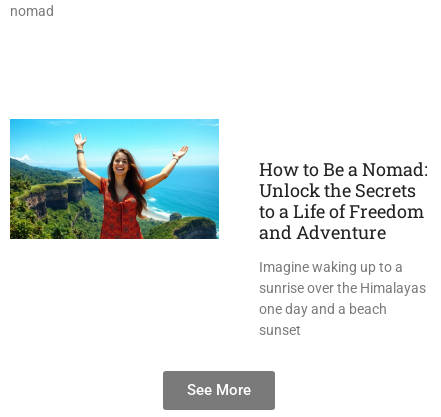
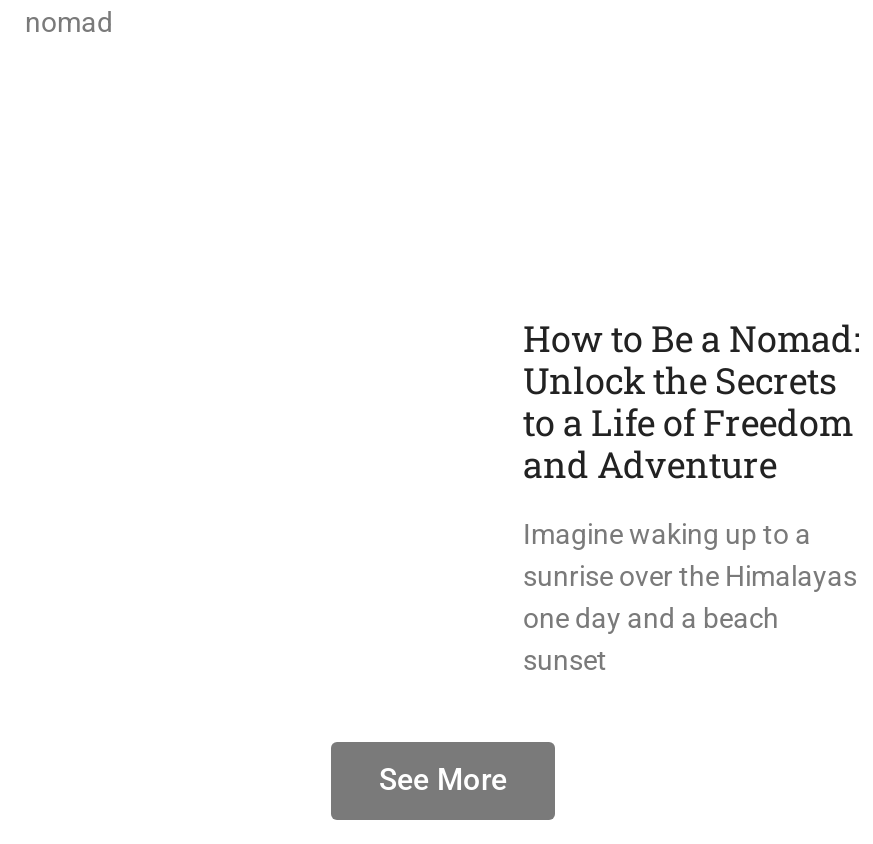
[9,118,220,240] [image] -> none

